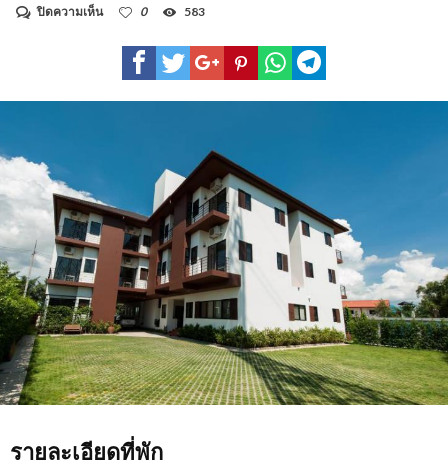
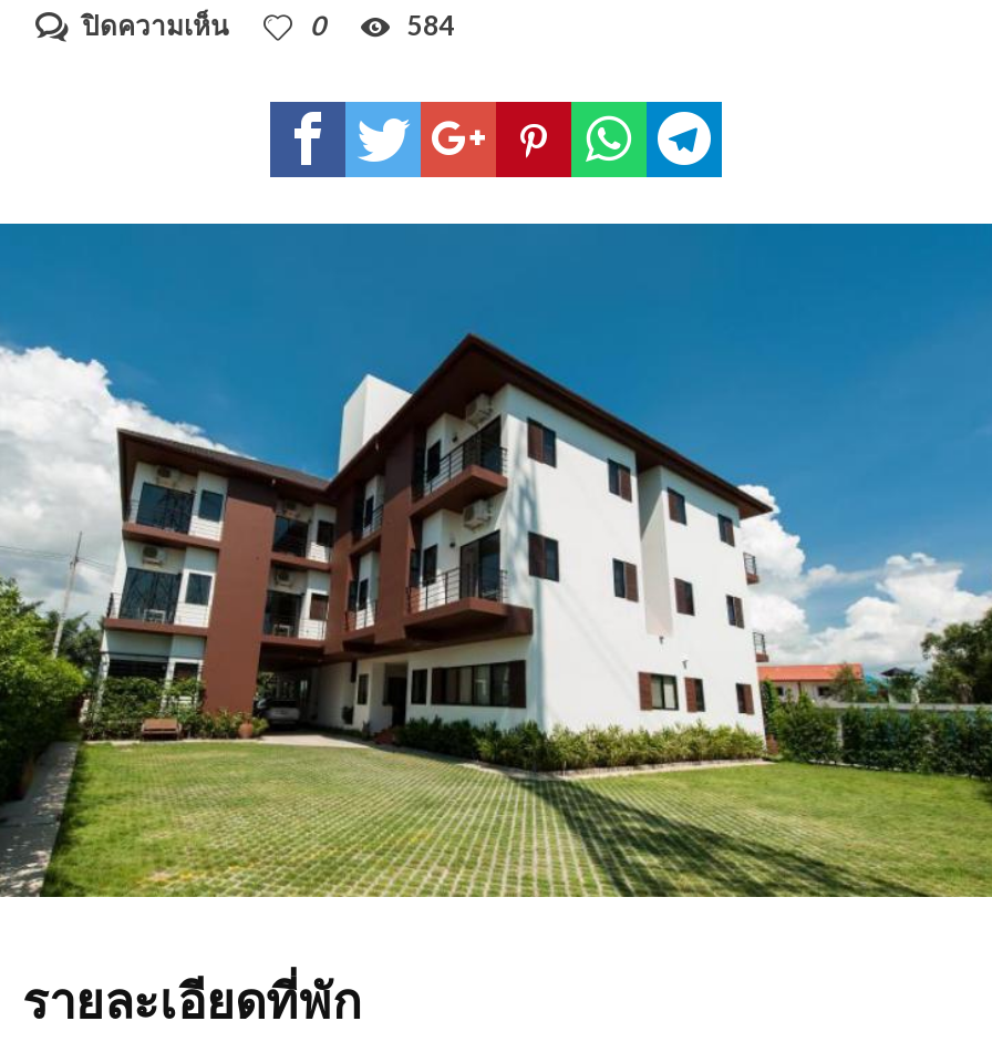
[182,4,205,19] 583 -> [403,9,454,42] 584

